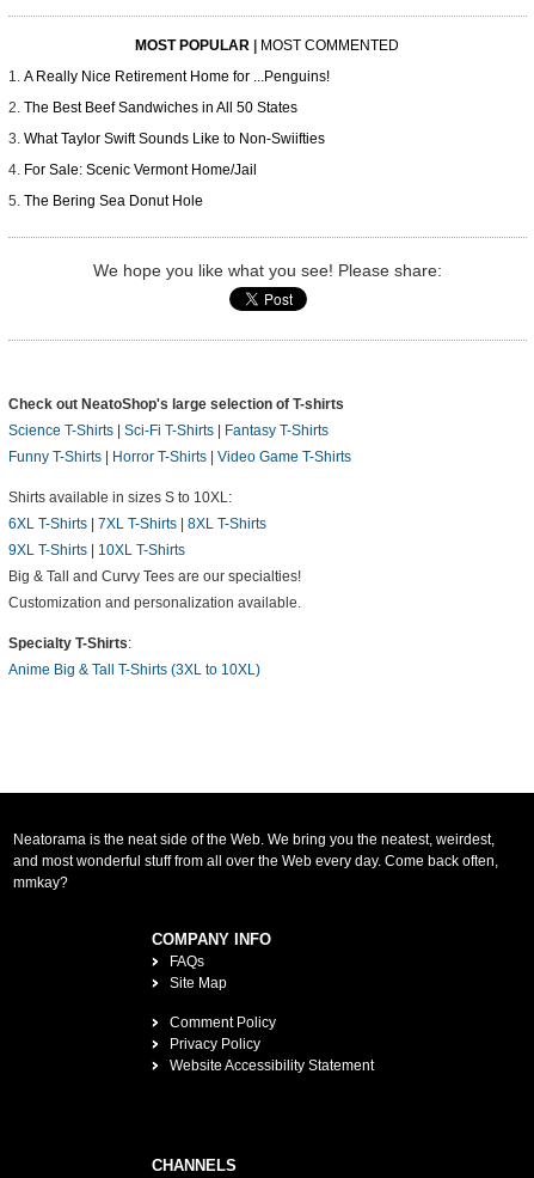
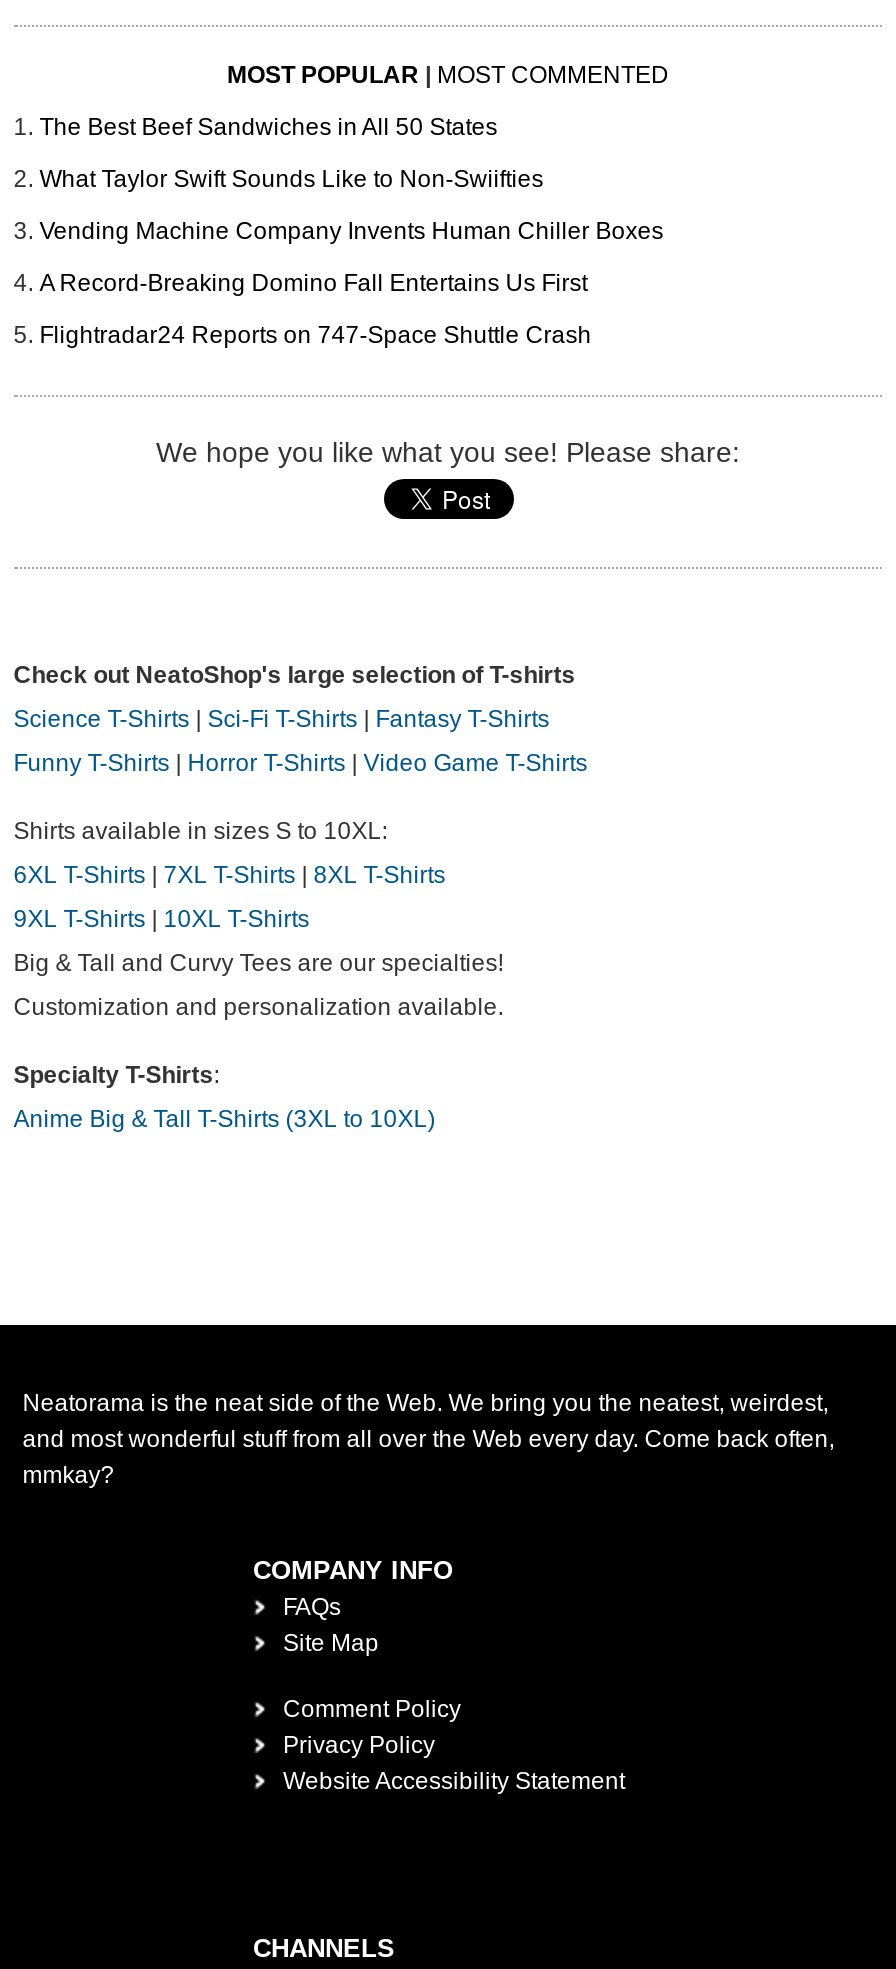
[24,69,329,86] A Really Nice Retirement Home for ...Penguins! -> none
moved [24,100,325,148] -> [39,114,543,194]: The Best Beef Sandwiches in All 50 States | What Taylor Swift Sounds Like to Non-Swiifties
[24,162,256,210] For Sale: Scenic Vermont Home/Jail | The Bering Sea Donut Hole -> [39,218,663,350] Vending Machine Company Invents Human Chiller Boxes | A Record-Breaking Domino Fall Entertains Us First | Flightradar24 Reports on 747-Space Shuttle Crash

